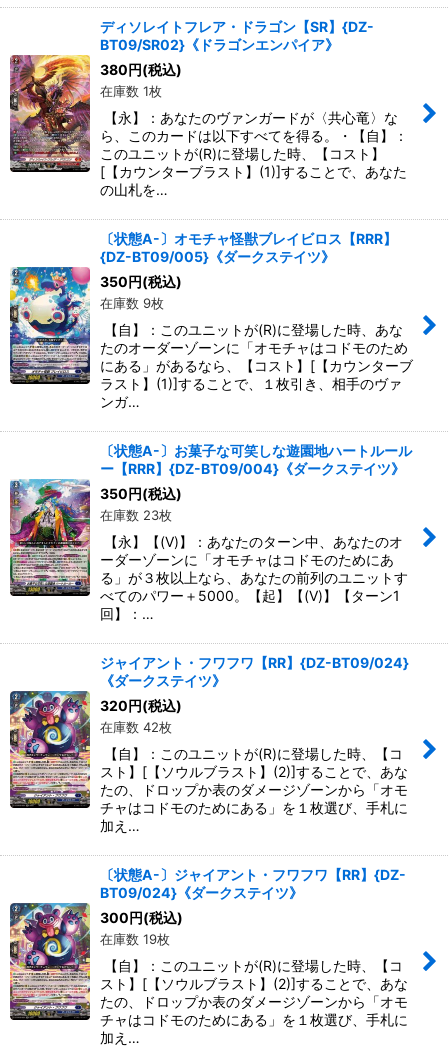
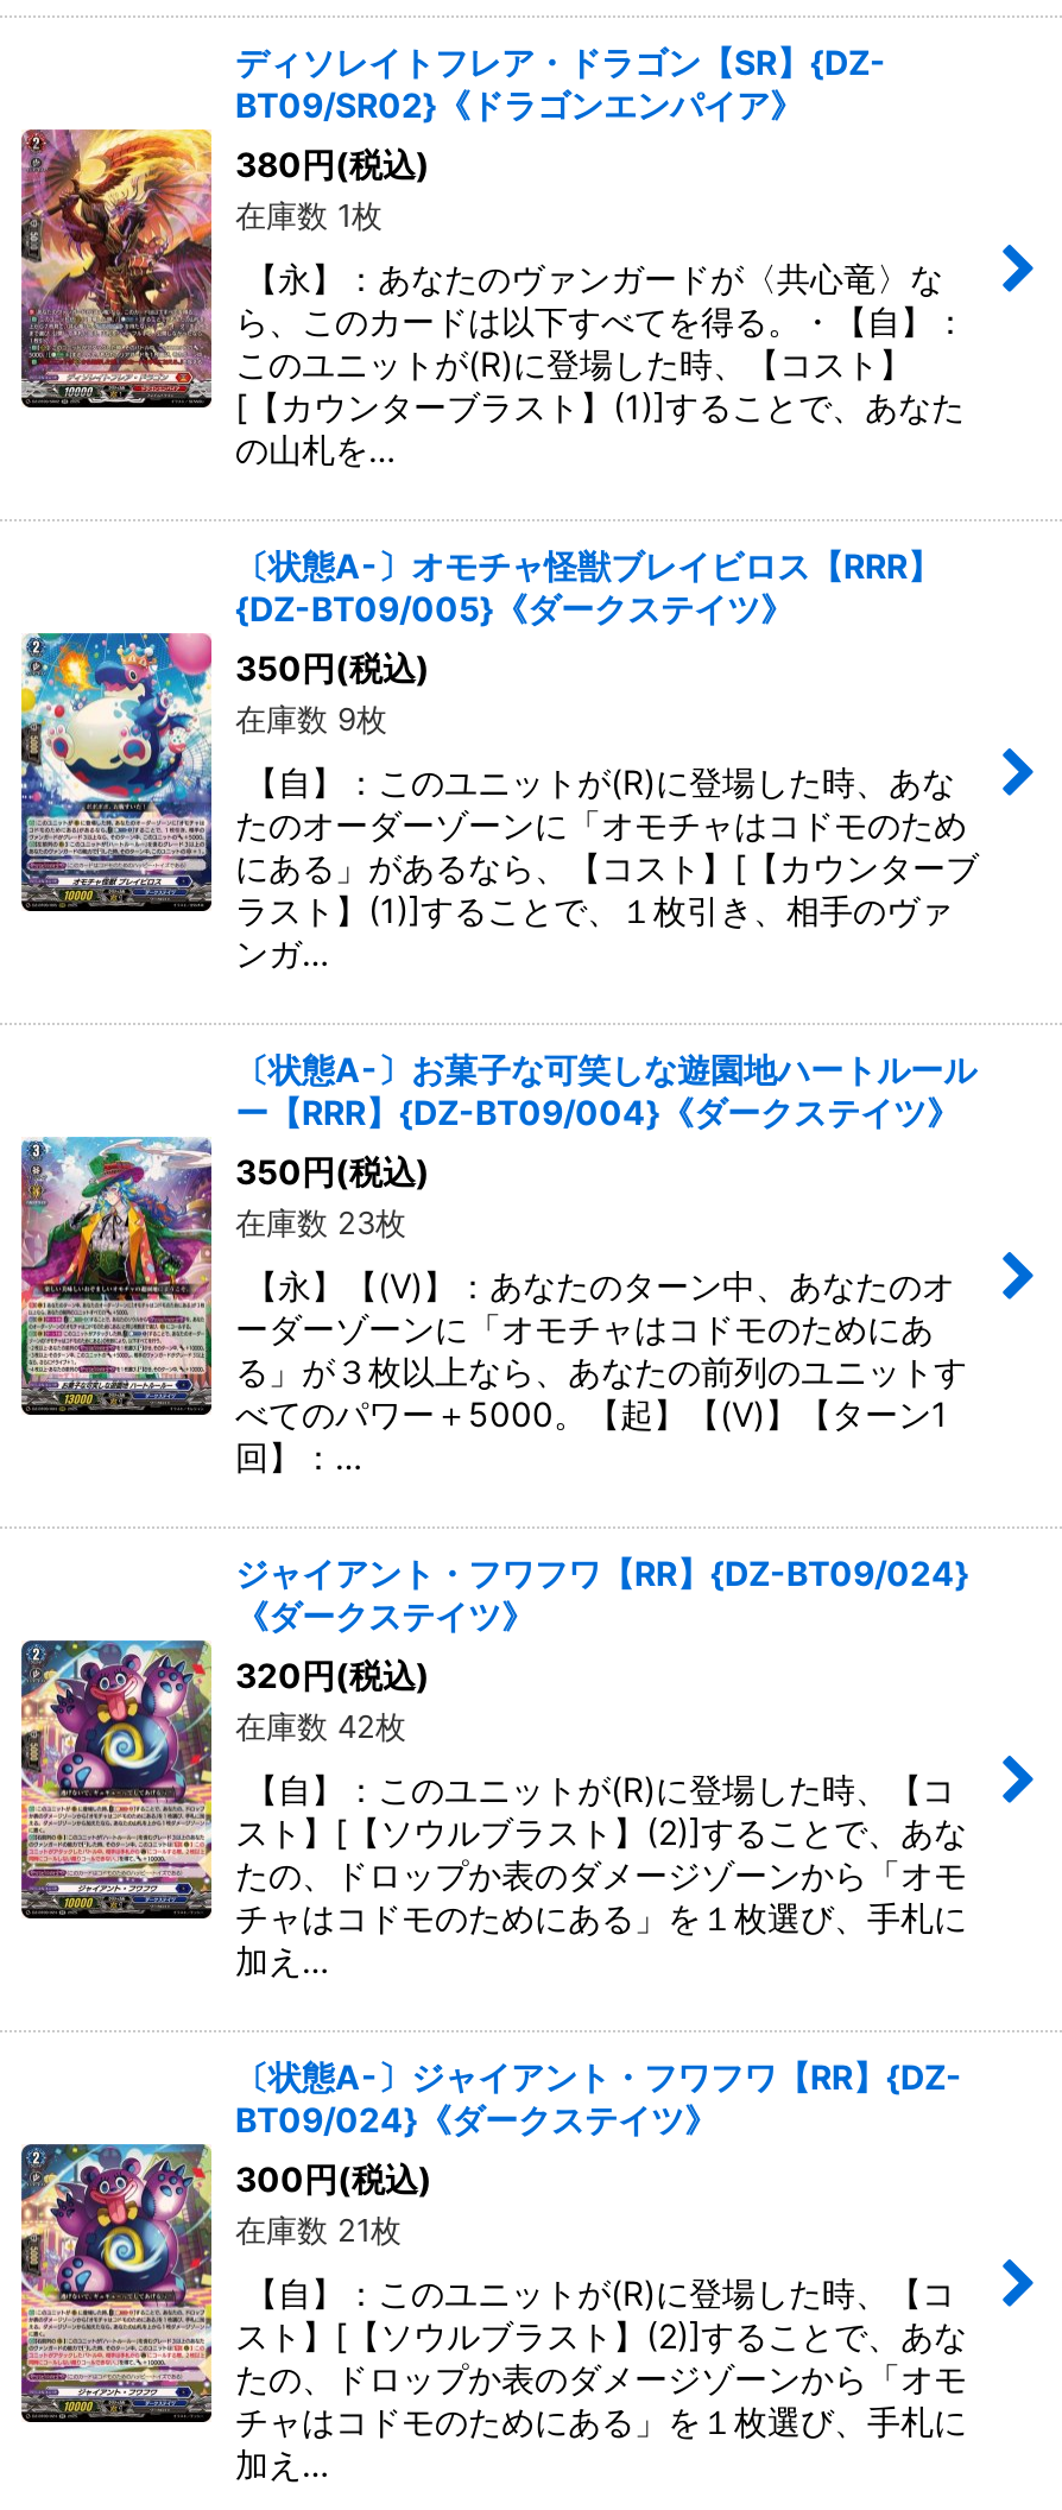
[100,931,170,947] 在庫数 19枚 -> [235,2211,402,2249] 在庫数 21枚

